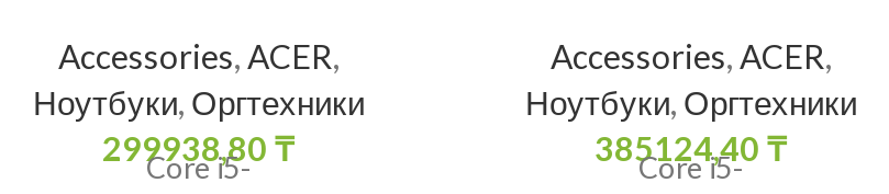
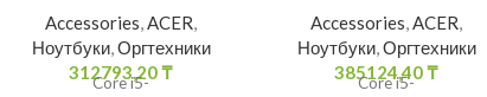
[102,129,296,168] 299938,80 ₸ -> [69,62,173,83] 312793,20 ₸

